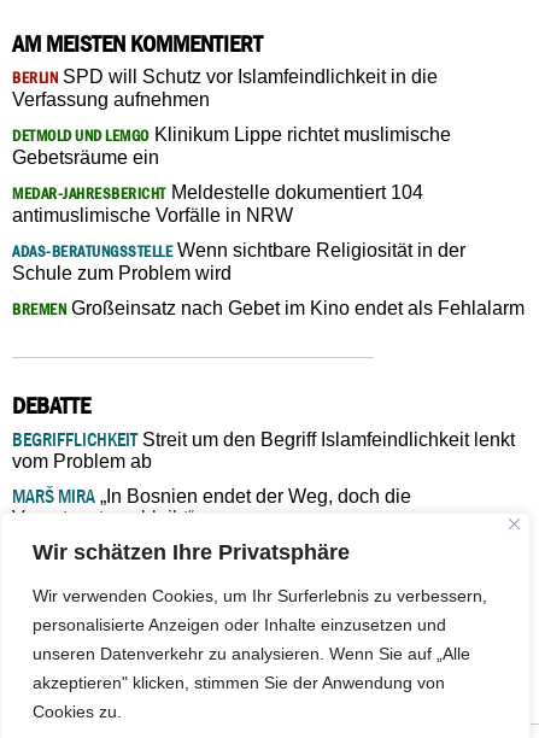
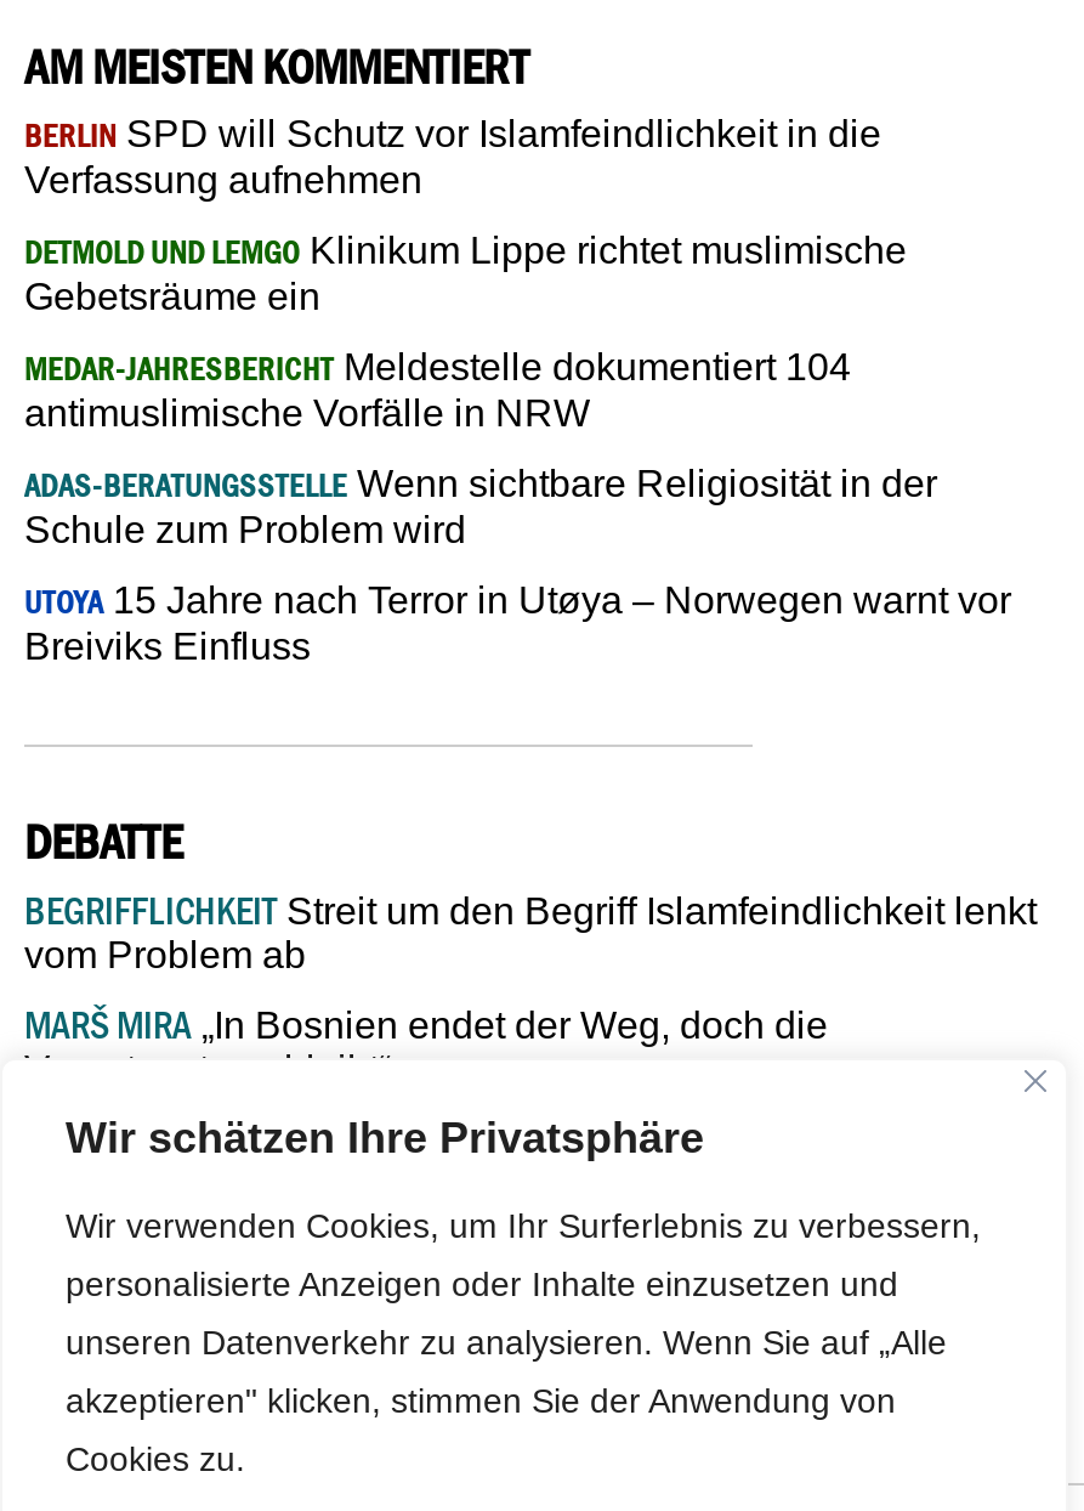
[12,297,525,318] BREMEN Großeinsatz nach Gebet im Kino endet als Fehlalarm -> [24,579,1011,666] UTOYA 15 Jahre nach Terror in Utøya – Norwegen warnt vor | Breiviks Einfluss

